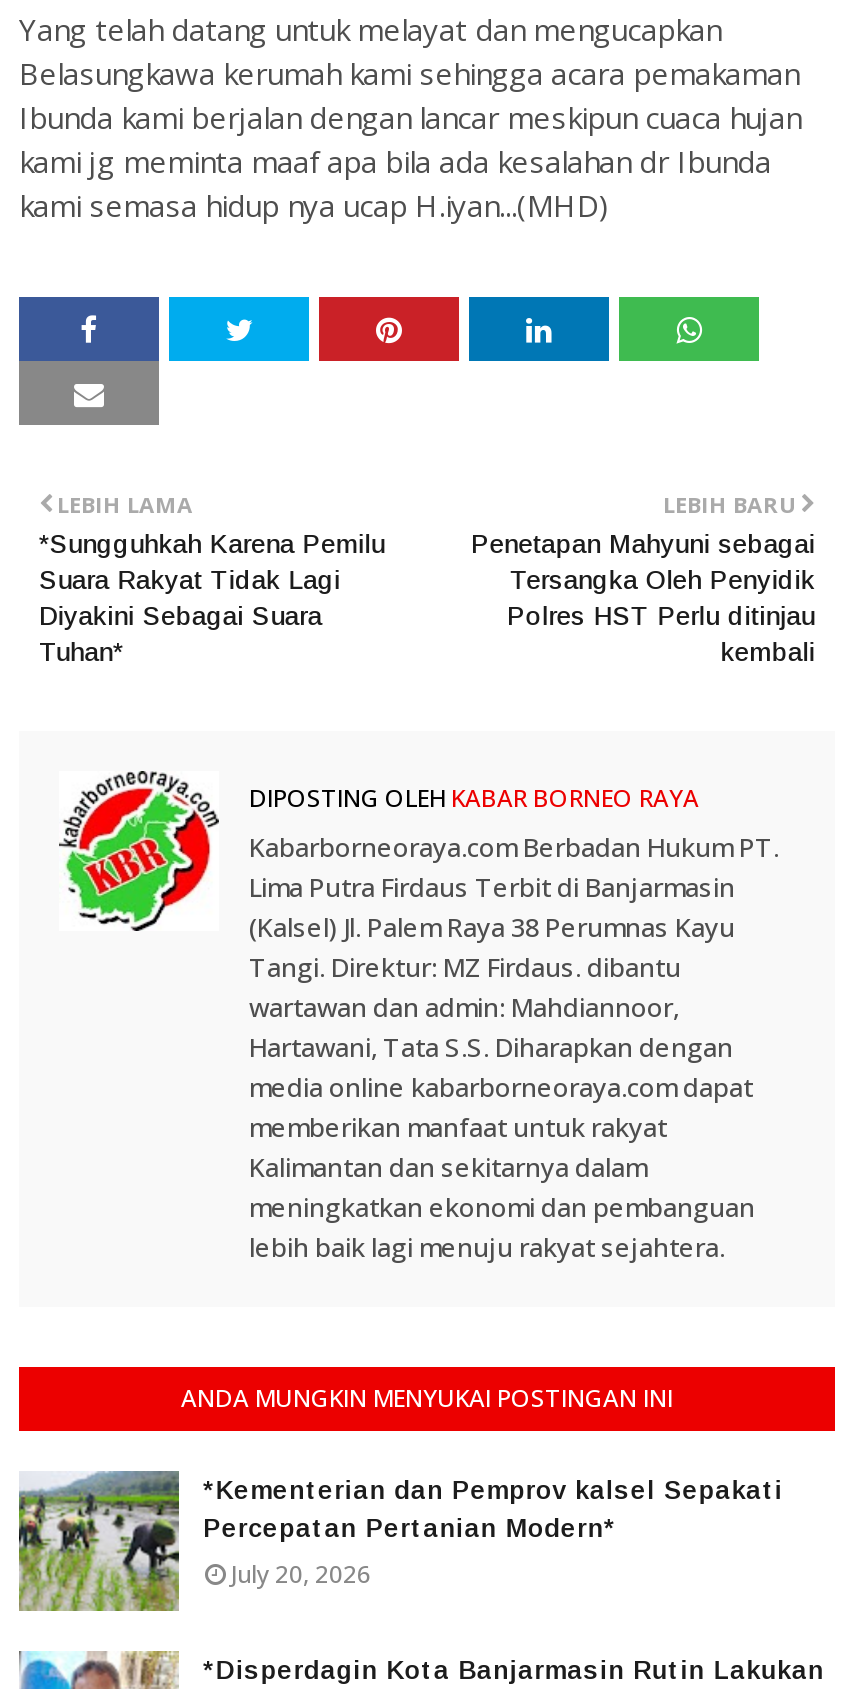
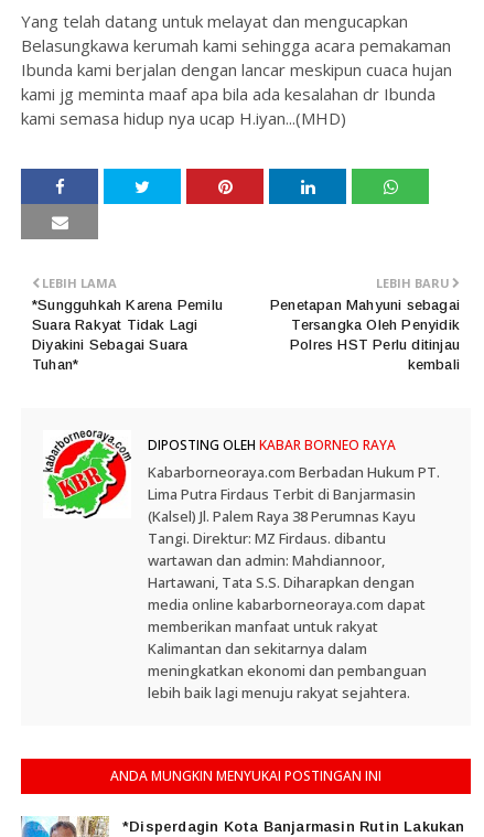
[17,1471,783,1613] [image] | *Kementerian dan Pemprov kalsel Sepakati | Percepatan Pertanian Modern* | July 20, 2026 -> none

